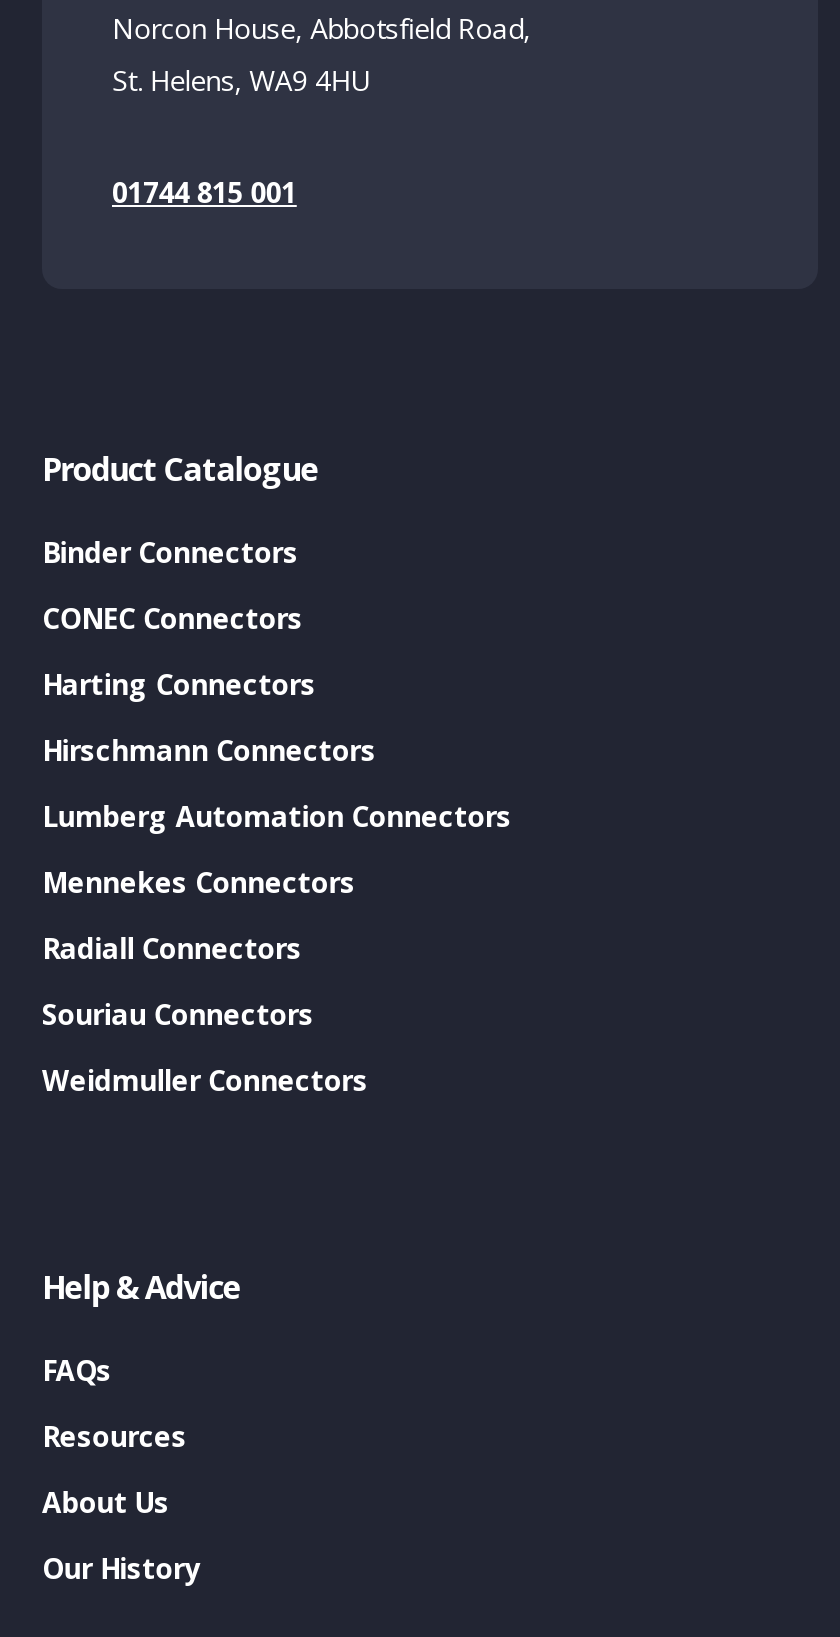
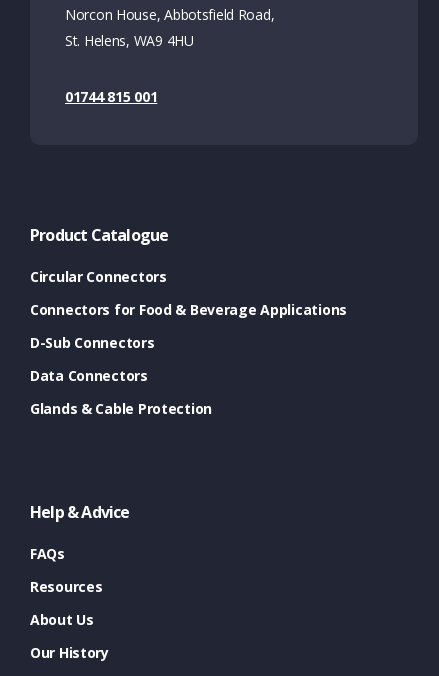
[42,534,512,1100] Binder Connectors | CONEC Connectors | Harting Connectors | Hirschmann Connectors | Lumberg Automation Connectors | Mennekes Connectors | Radiall Connectors | Souriau Connectors | Weidmuller Connectors -> [30,267,347,418] Circular Connectors | Connectors for Food & Beverage Applications | D-Sub Connectors | Data Connectors | Glands & Cable Protection

